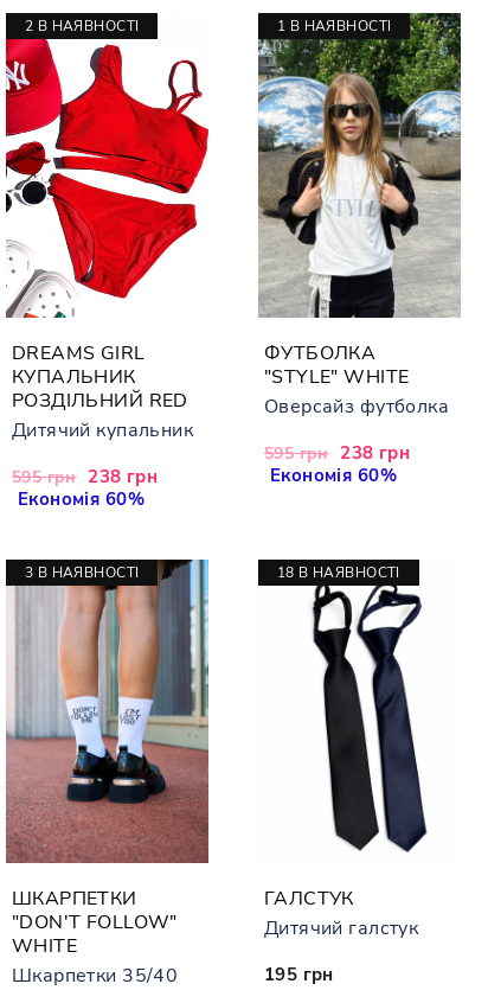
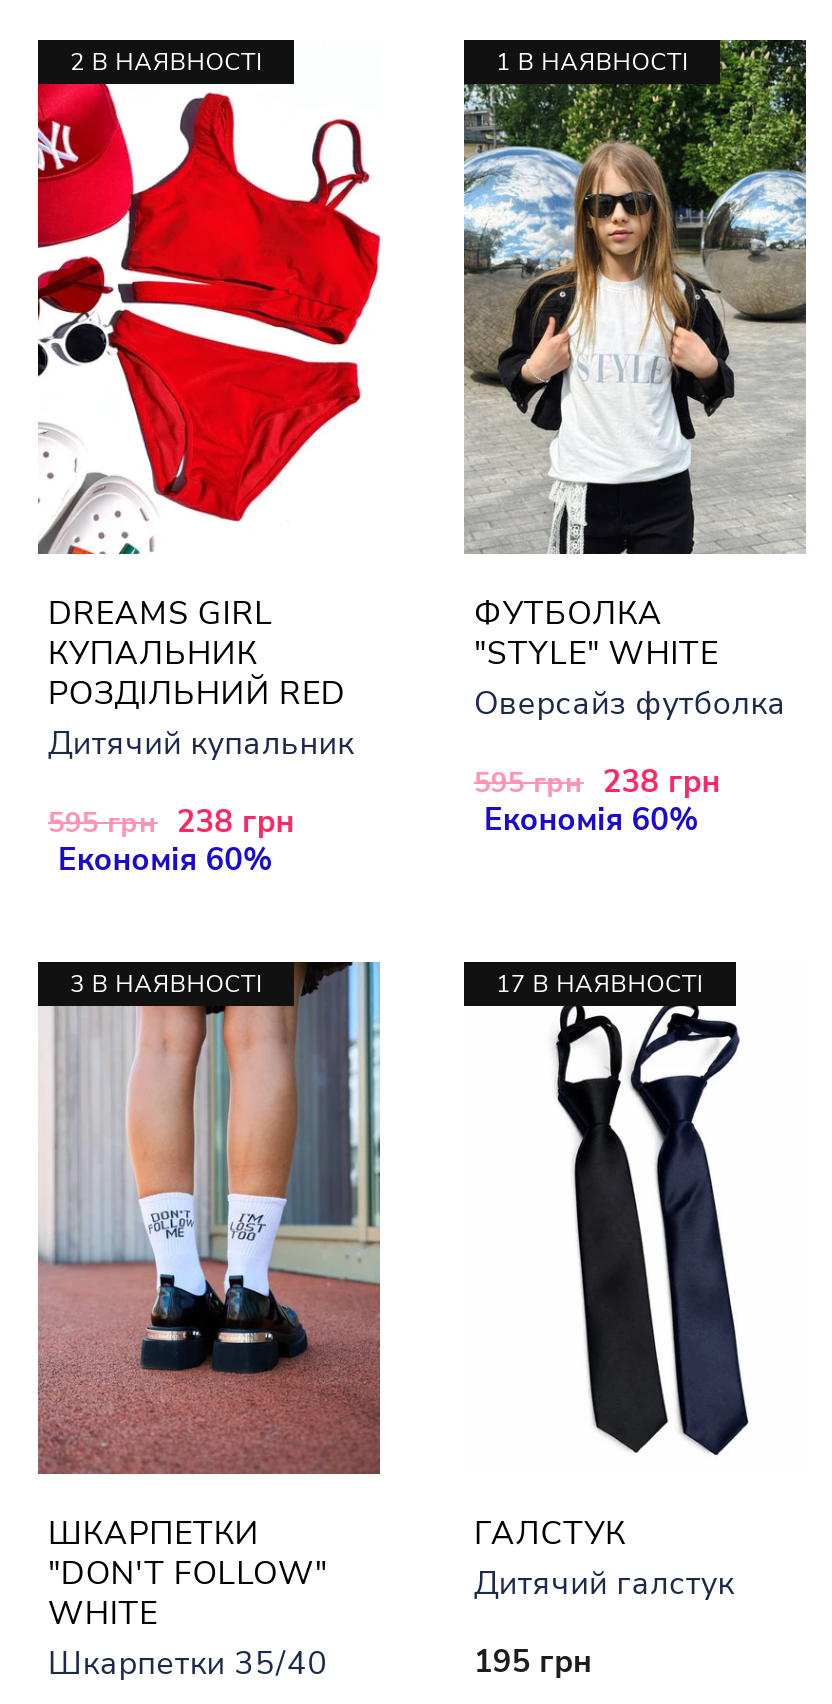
[277,563,400,582] 18 В НАЯВНОСТІ -> [496,967,704,999] 17 В НАЯВНОСТІ

